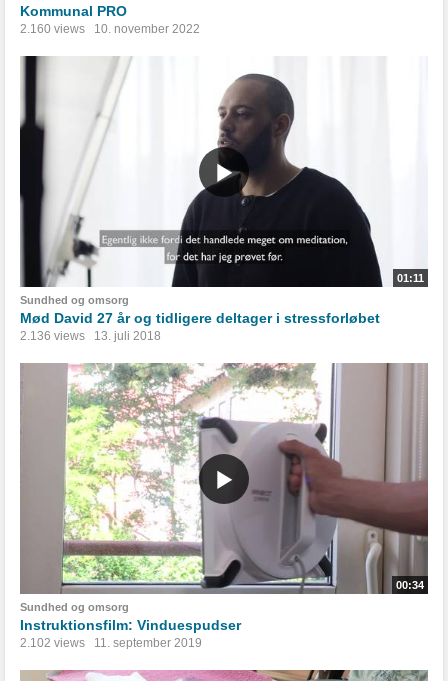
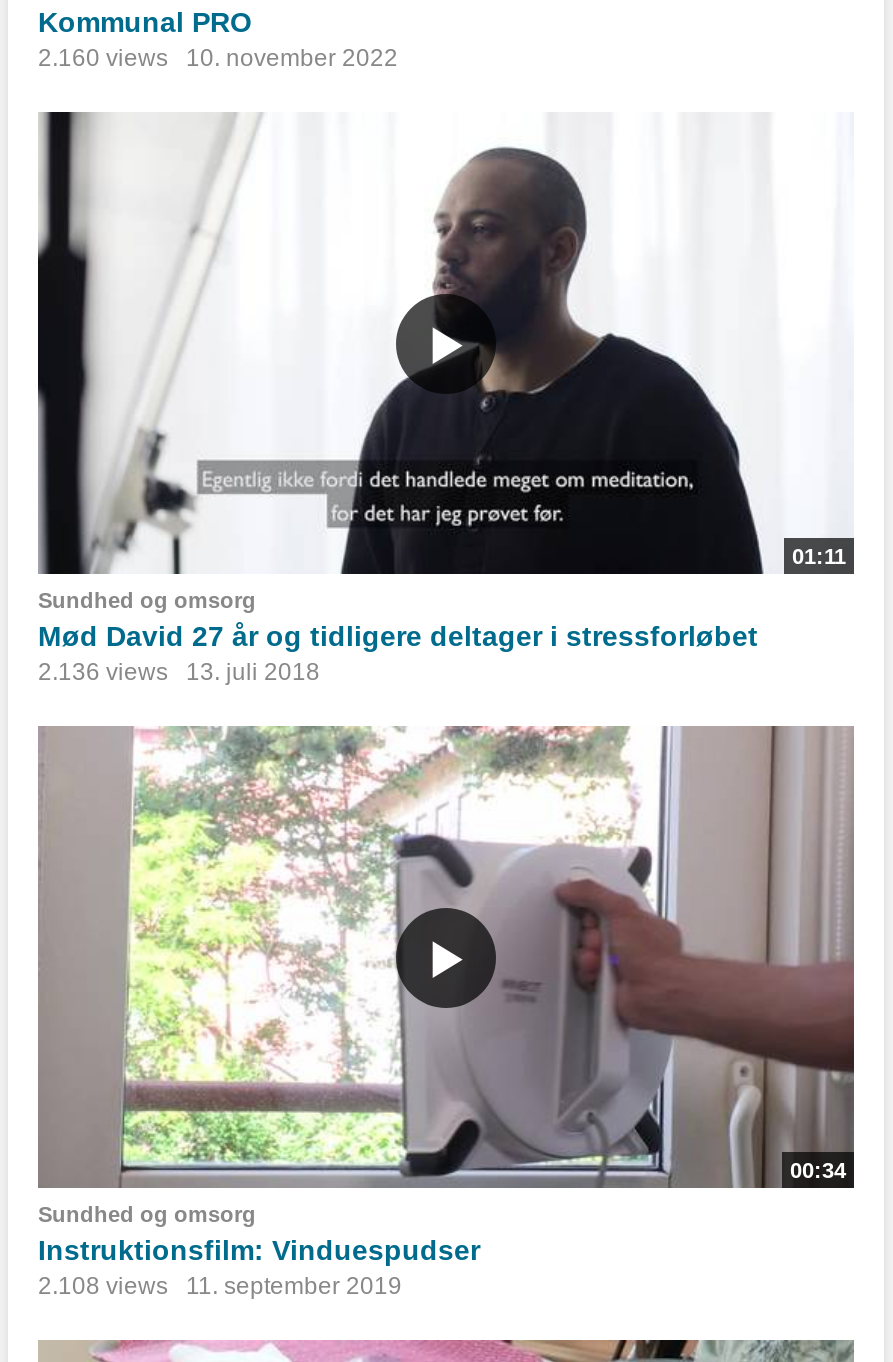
[20,636,202,650] 2.102 views 11. september 2019 -> [38,1273,402,1301] 2.108 views 11. september 2019

